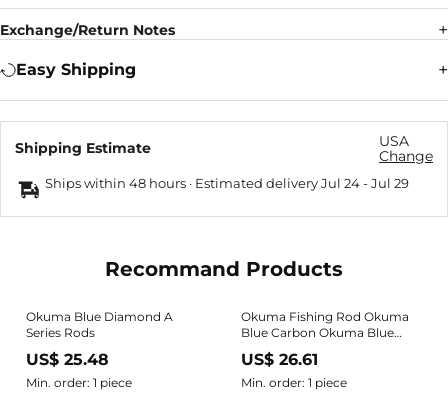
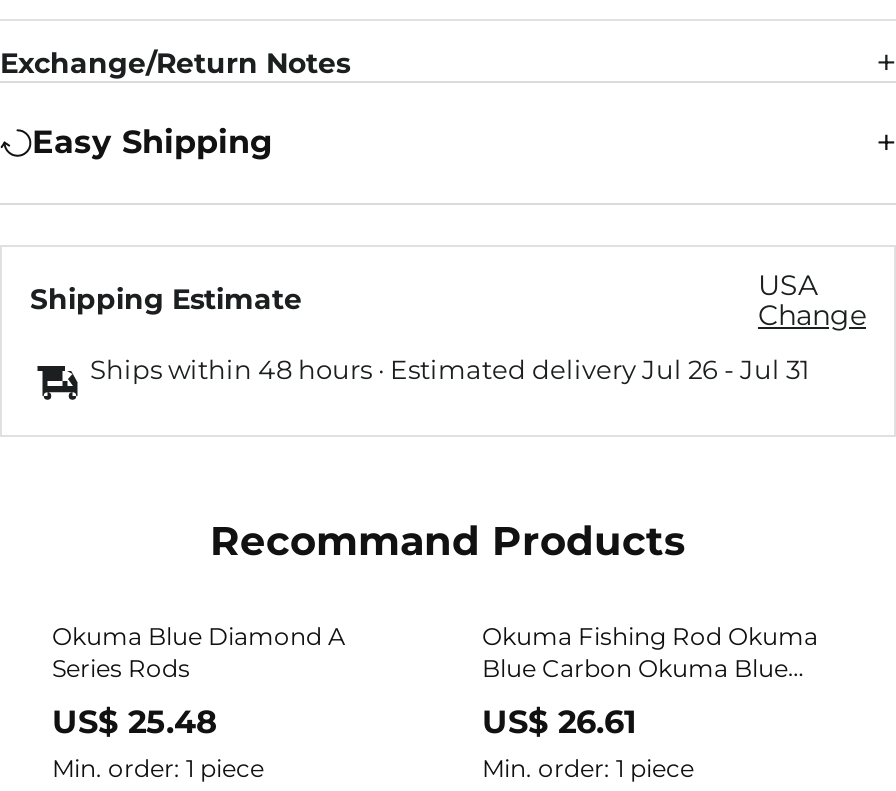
[45,174,409,190] Ships within 48 hours · Estimated delivery Jul 24 - Jul 29 -> [90,352,810,384] Ships within 48 hours · Estimated delivery Jul 26 - Jul 31

